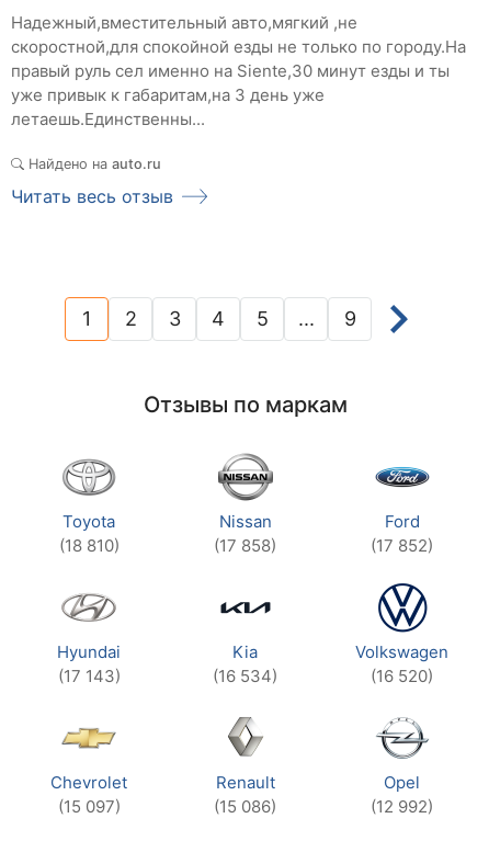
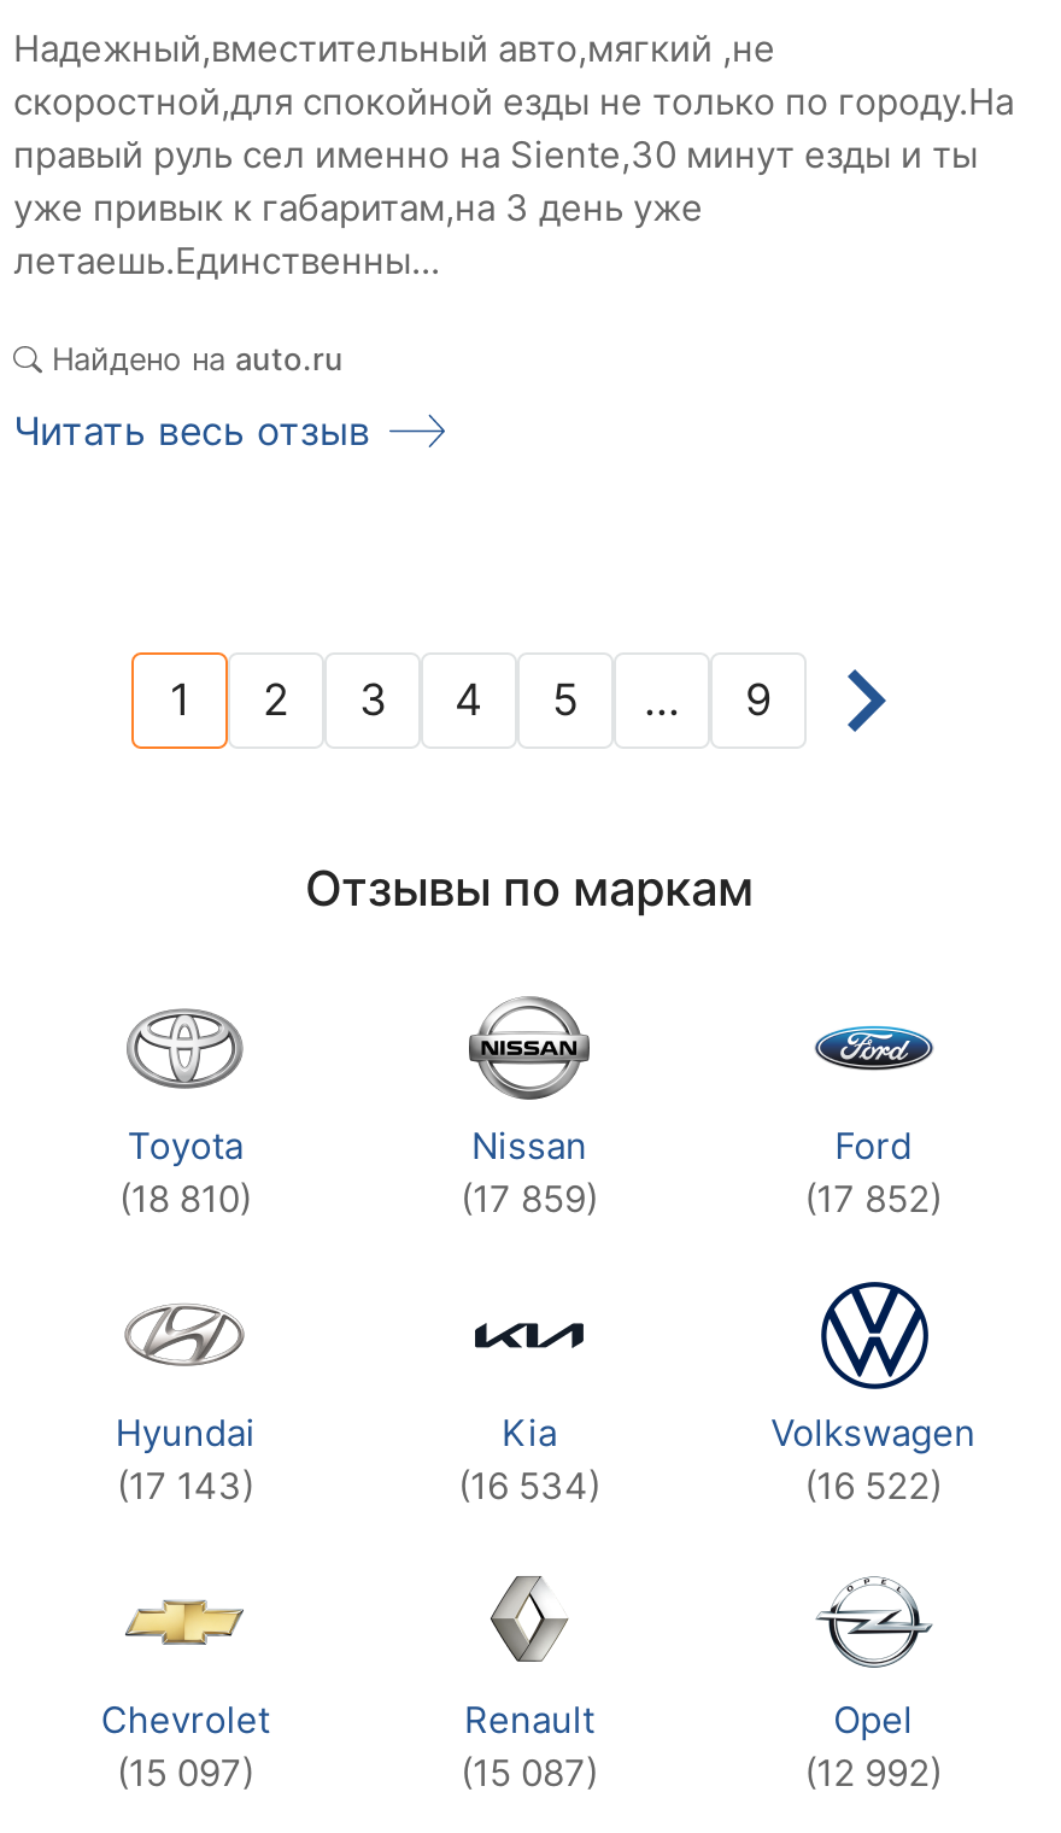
[214,535,277,556] (17 858) -> [461,1176,598,1222] (17 859)
[371,666,433,687] (16 520) -> [804,1463,942,1509] (16 522)
[214,796,277,817] (15 086) -> [461,1750,598,1796] (15 087)

